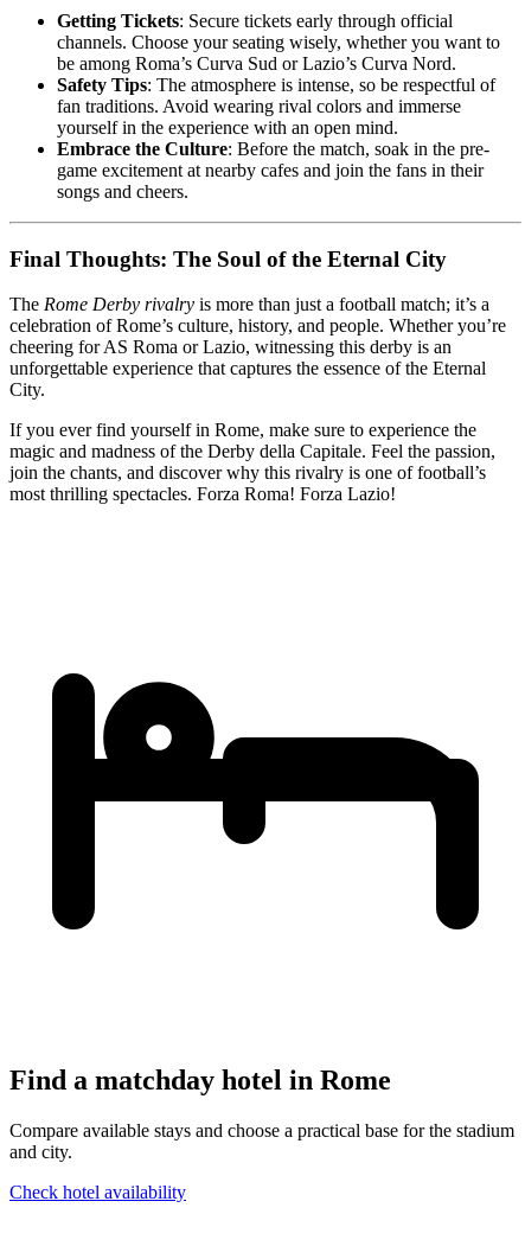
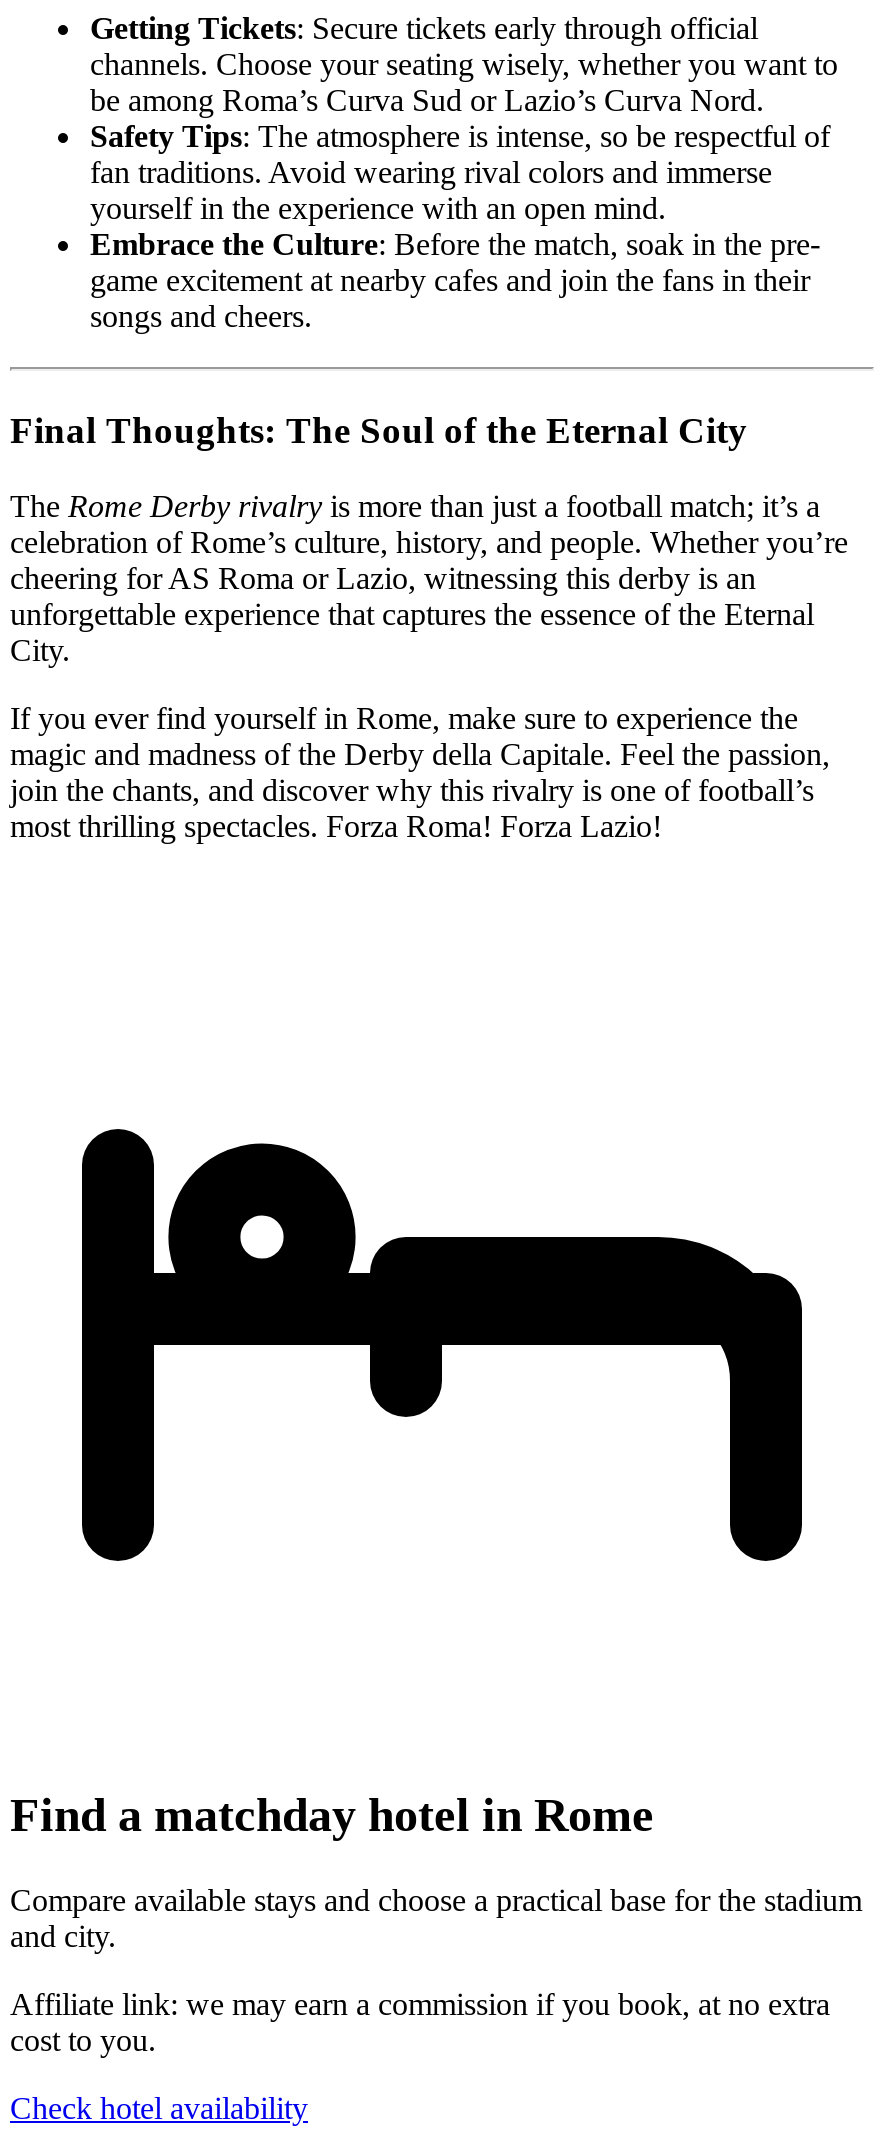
none -> [10,1987,830,2057] Affiliate link: we may earn a commission if you book, at no extra | cost to you.

